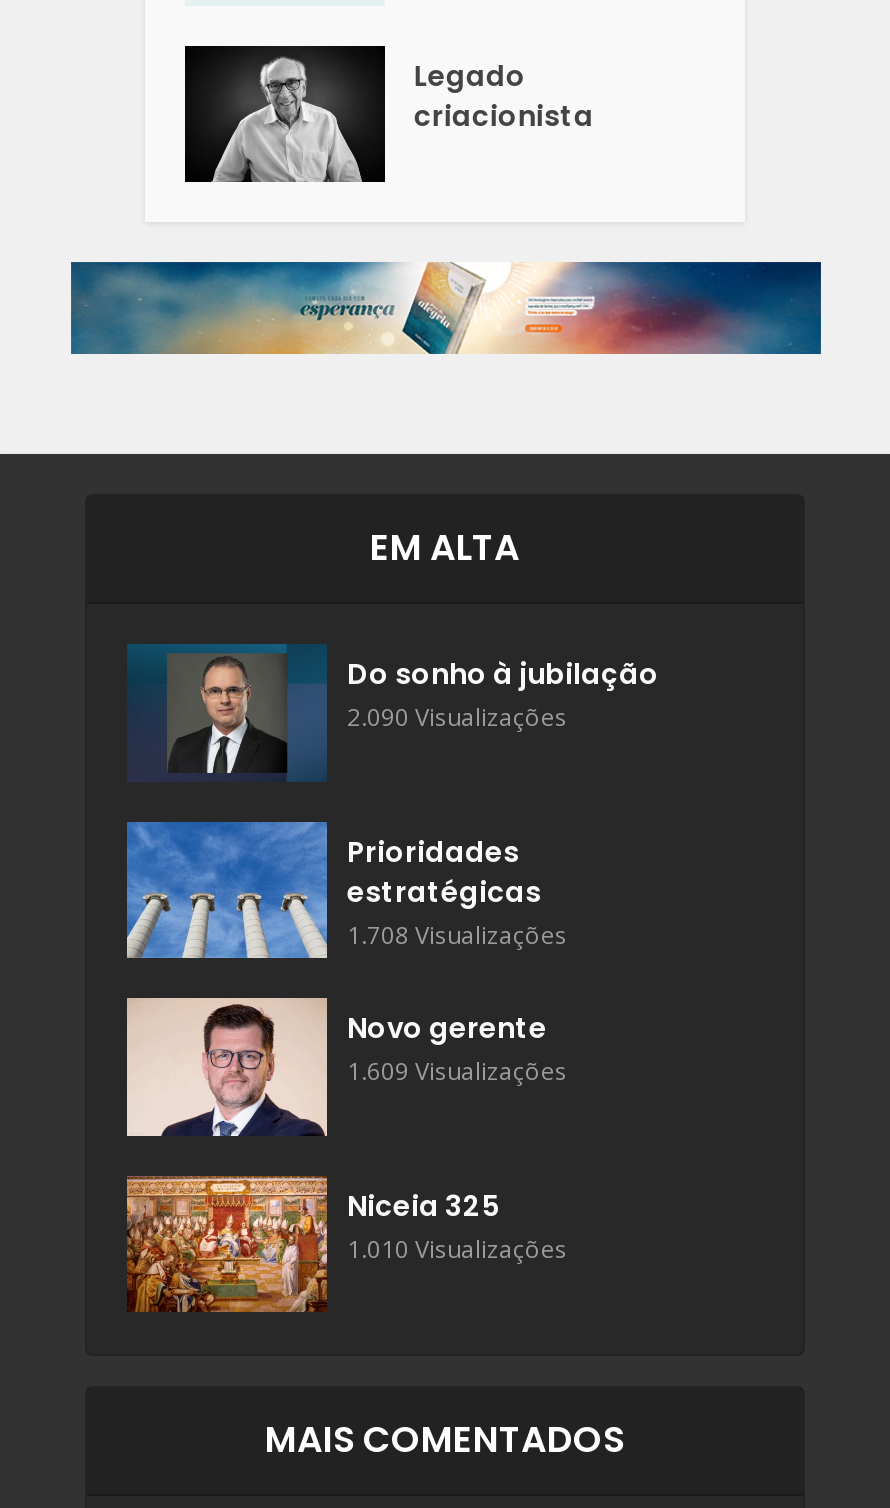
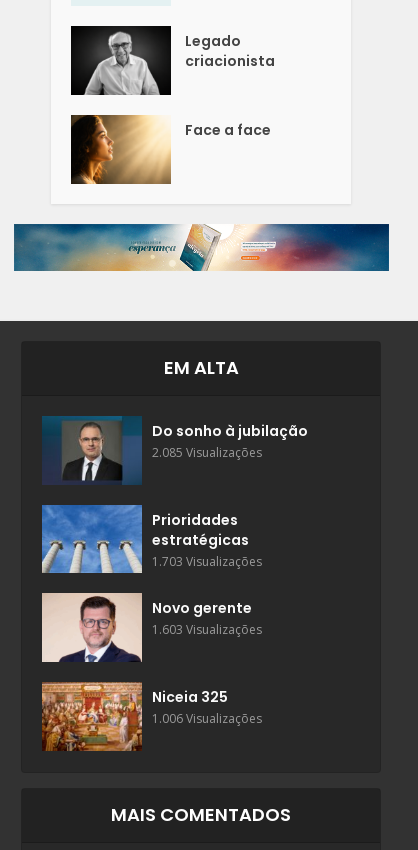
none -> [71,114,271,185] [image] | Face a face
[347,700,567,734] 2.090 Visualizações -> [152,444,262,461] 2.085 Visualizações
[347,917,567,951] 1.708 Visualizações -> [152,552,262,569] 1.703 Visualizações
[347,1054,567,1088] 1.609 Visualizações -> [152,621,262,638] 1.603 Visualizações
[347,1231,567,1265] 1.010 Visualizações -> [152,710,262,727] 1.006 Visualizações

